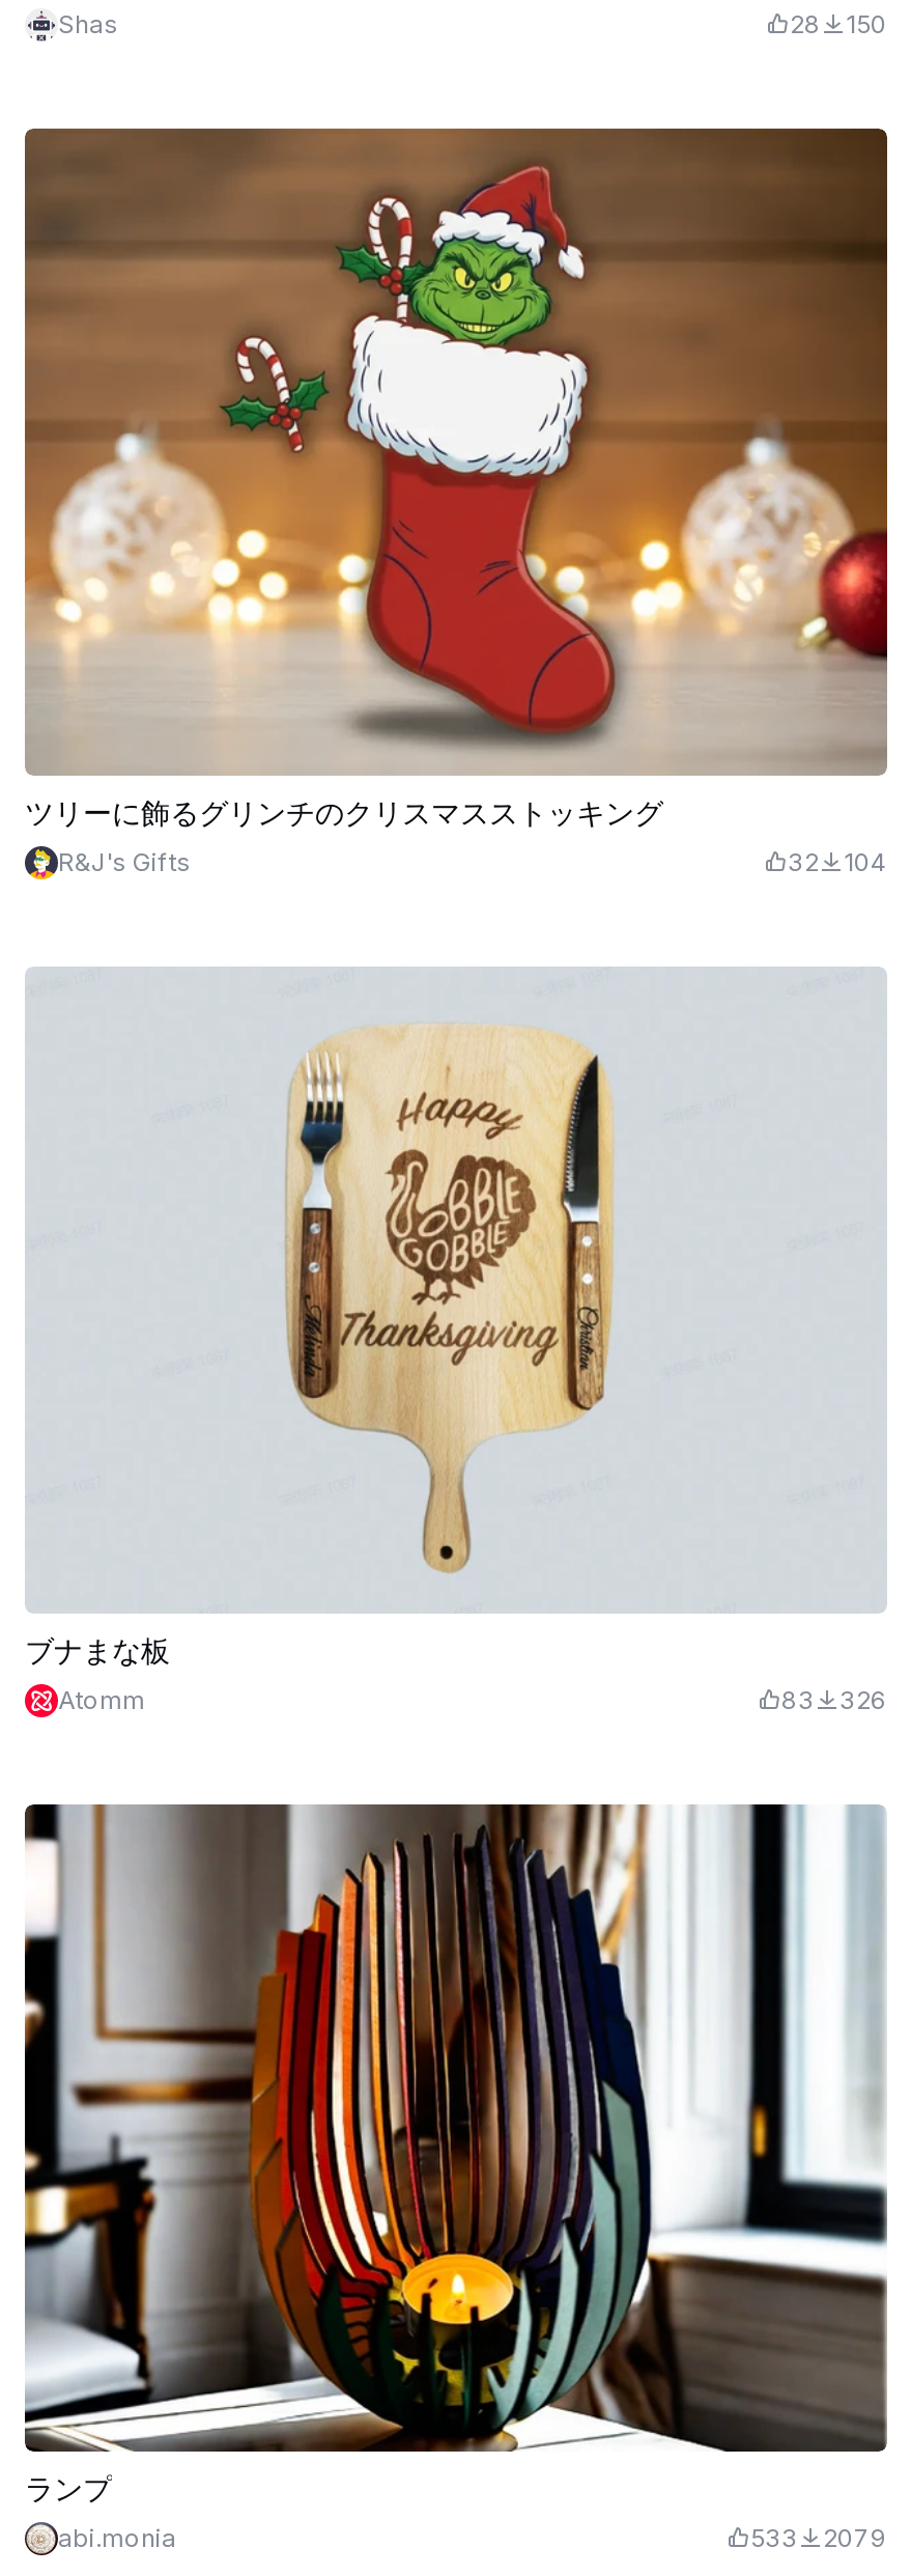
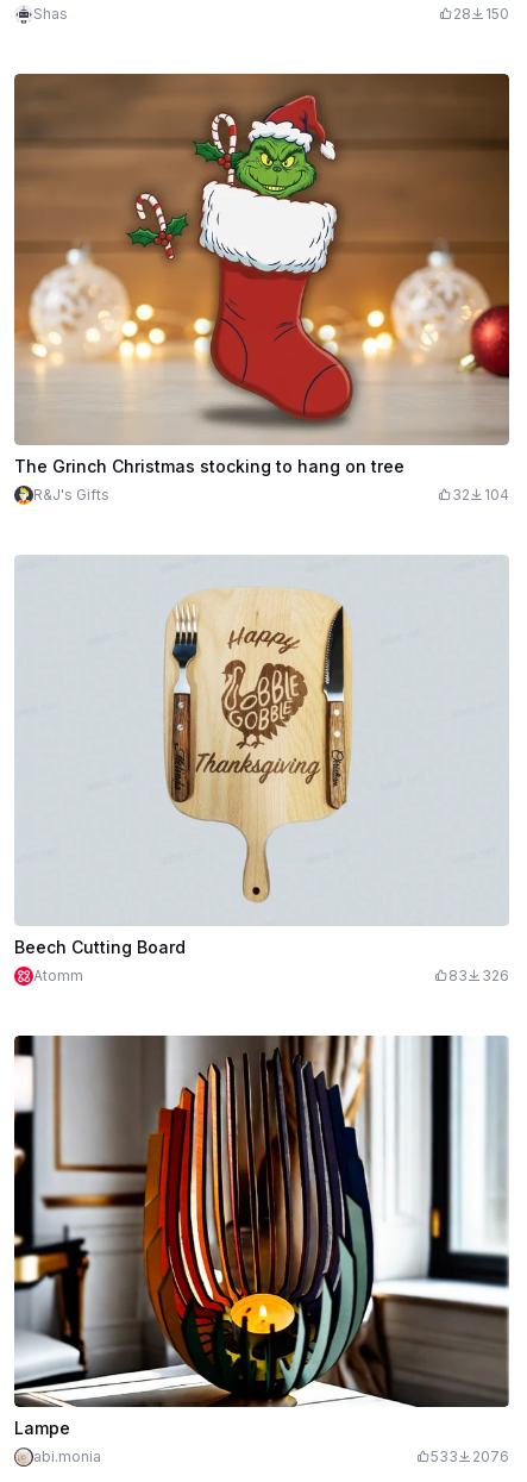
[25,794,663,830] ツリーに飾るグリンチのクリスマスストッキング -> [14,456,404,476] The Grinch Christmas stocking to hang on tree
[25,1632,170,1668] ブナまな板 -> [14,937,186,957] Beech Cutting Board
[25,2470,112,2505] ランプ -> [14,1418,70,1438] Lampe
[750,2522,887,2553] 533 2079 -> [431,1447,509,1465] 533 2076

